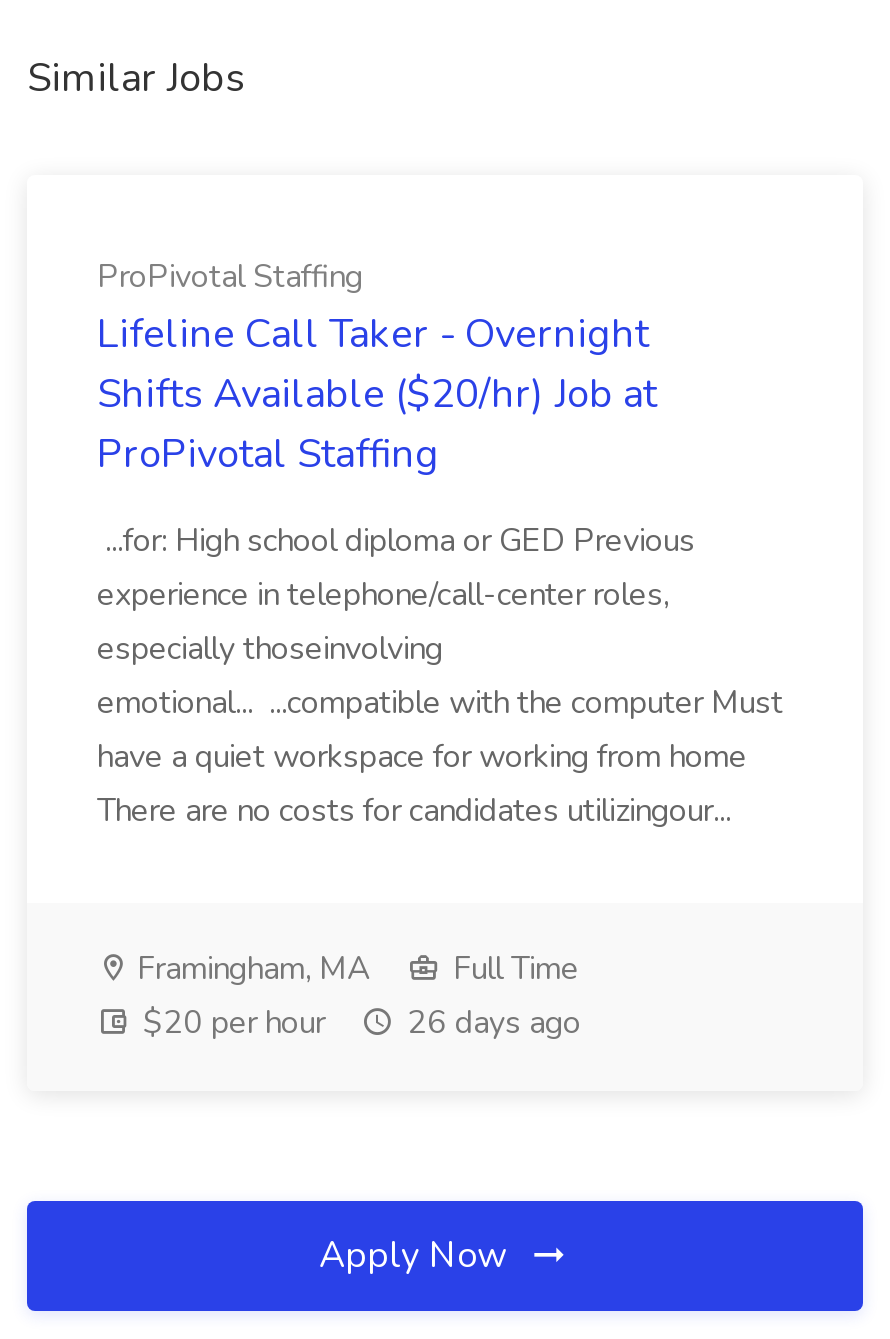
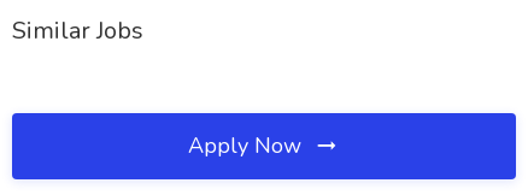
[97,255,783,833] ProPivotal Staffing | Lifeline Call Taker - Overnight | Shifts Available ($20/hr) Job at | ProPivotal Staffing | ...for: High school diploma or GED Previous | experience in telephone/call-center roles, | especially thoseinvolving | emotional... ...compatible with the computer Must | have a quiet workspace for working from home | There are no costs for candidates utilizingour... -> none
[129,947,581,1045] Framingham, MA | Full Time | $20 per hour | 26 days ago -> none

